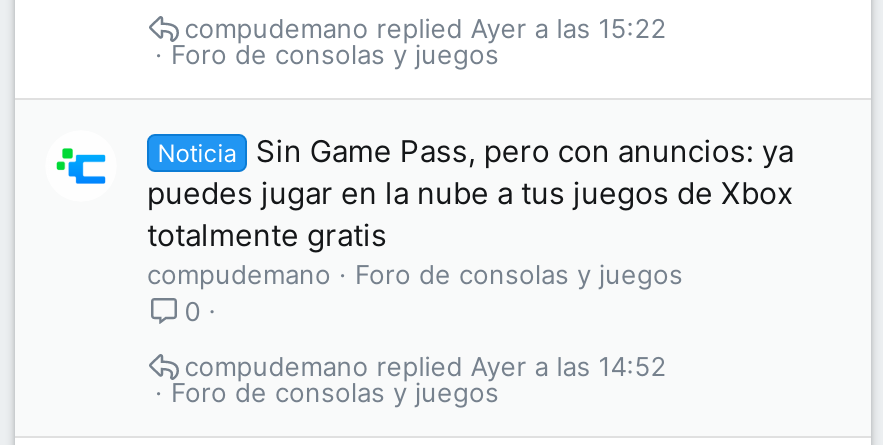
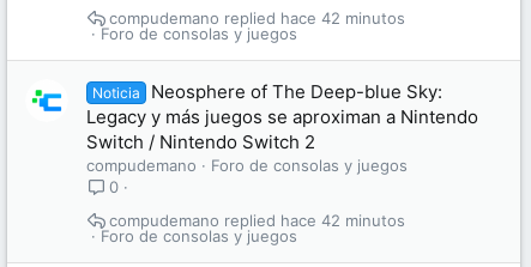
[470,12,666,44] Ayer a las 15:22 -> [280,9,405,28] hace 42 minutos
[147,132,794,254] Sin Game Pass, pero con anuncios: ya | puedes jugar en la nube a tus juegos de Xbox | totalmente gratis -> [86,80,478,153] Neosphere of The Deep-blue Sky: | Legacy y más juegos se aproximan a Nintendo | Switch / Nintendo Switch 2
[470,350,666,382] Ayer a las 14:52 -> [280,211,405,230] hace 42 minutos

